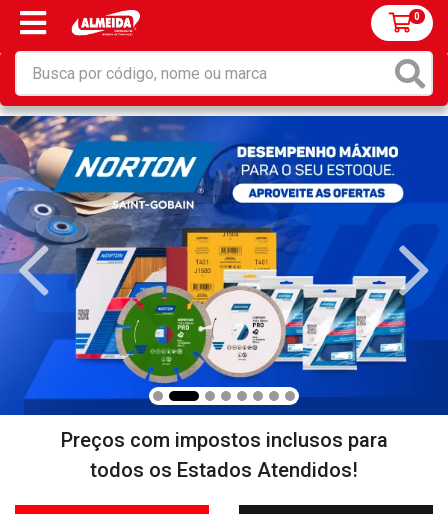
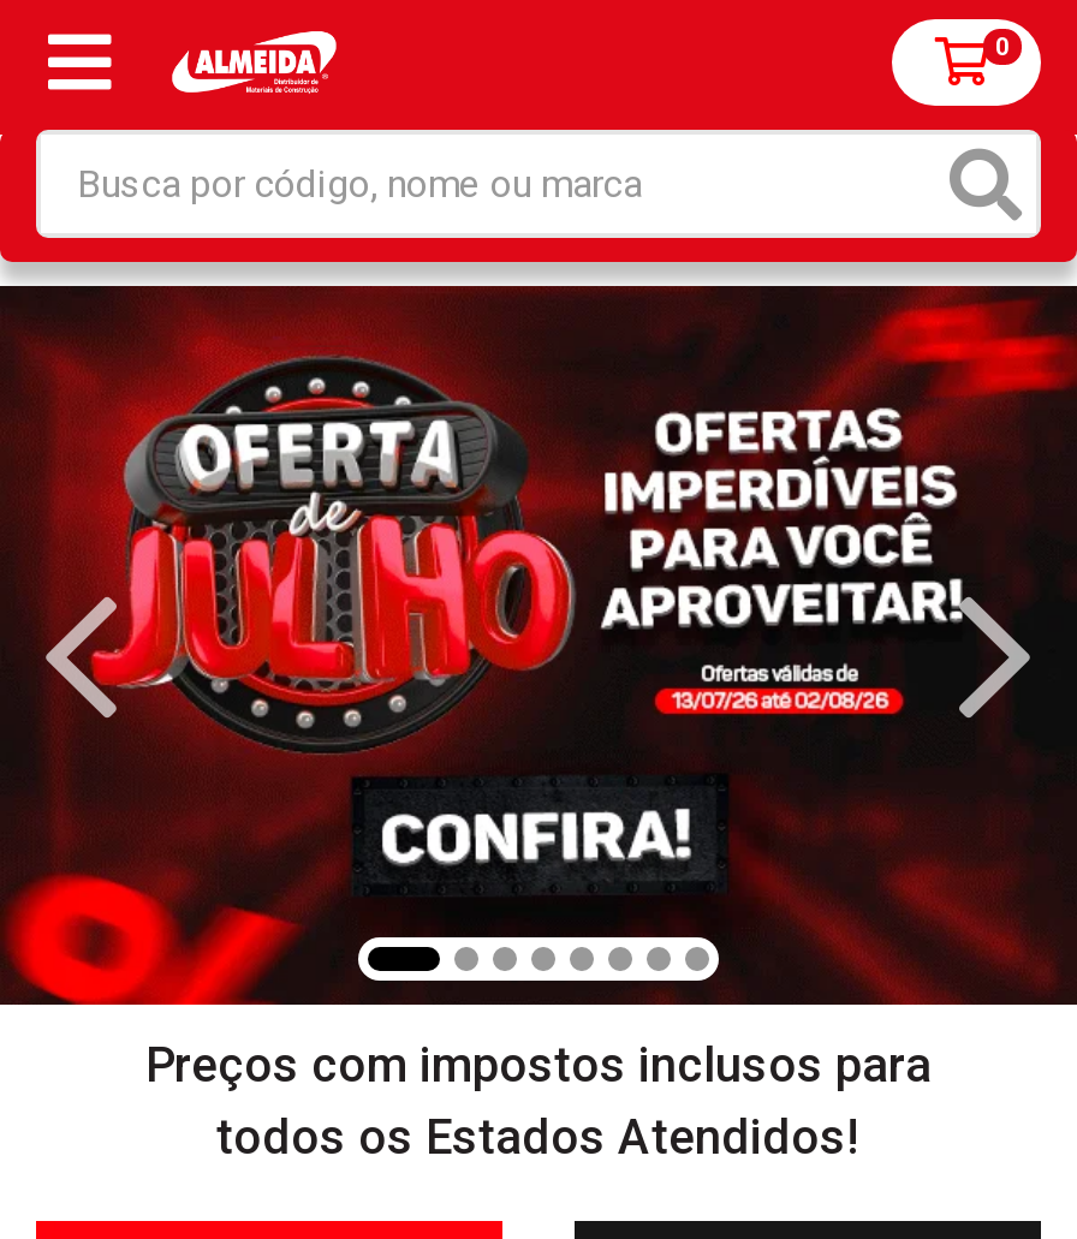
[3,115,445,416] [image] -> [7,284,1070,1007] [image]

